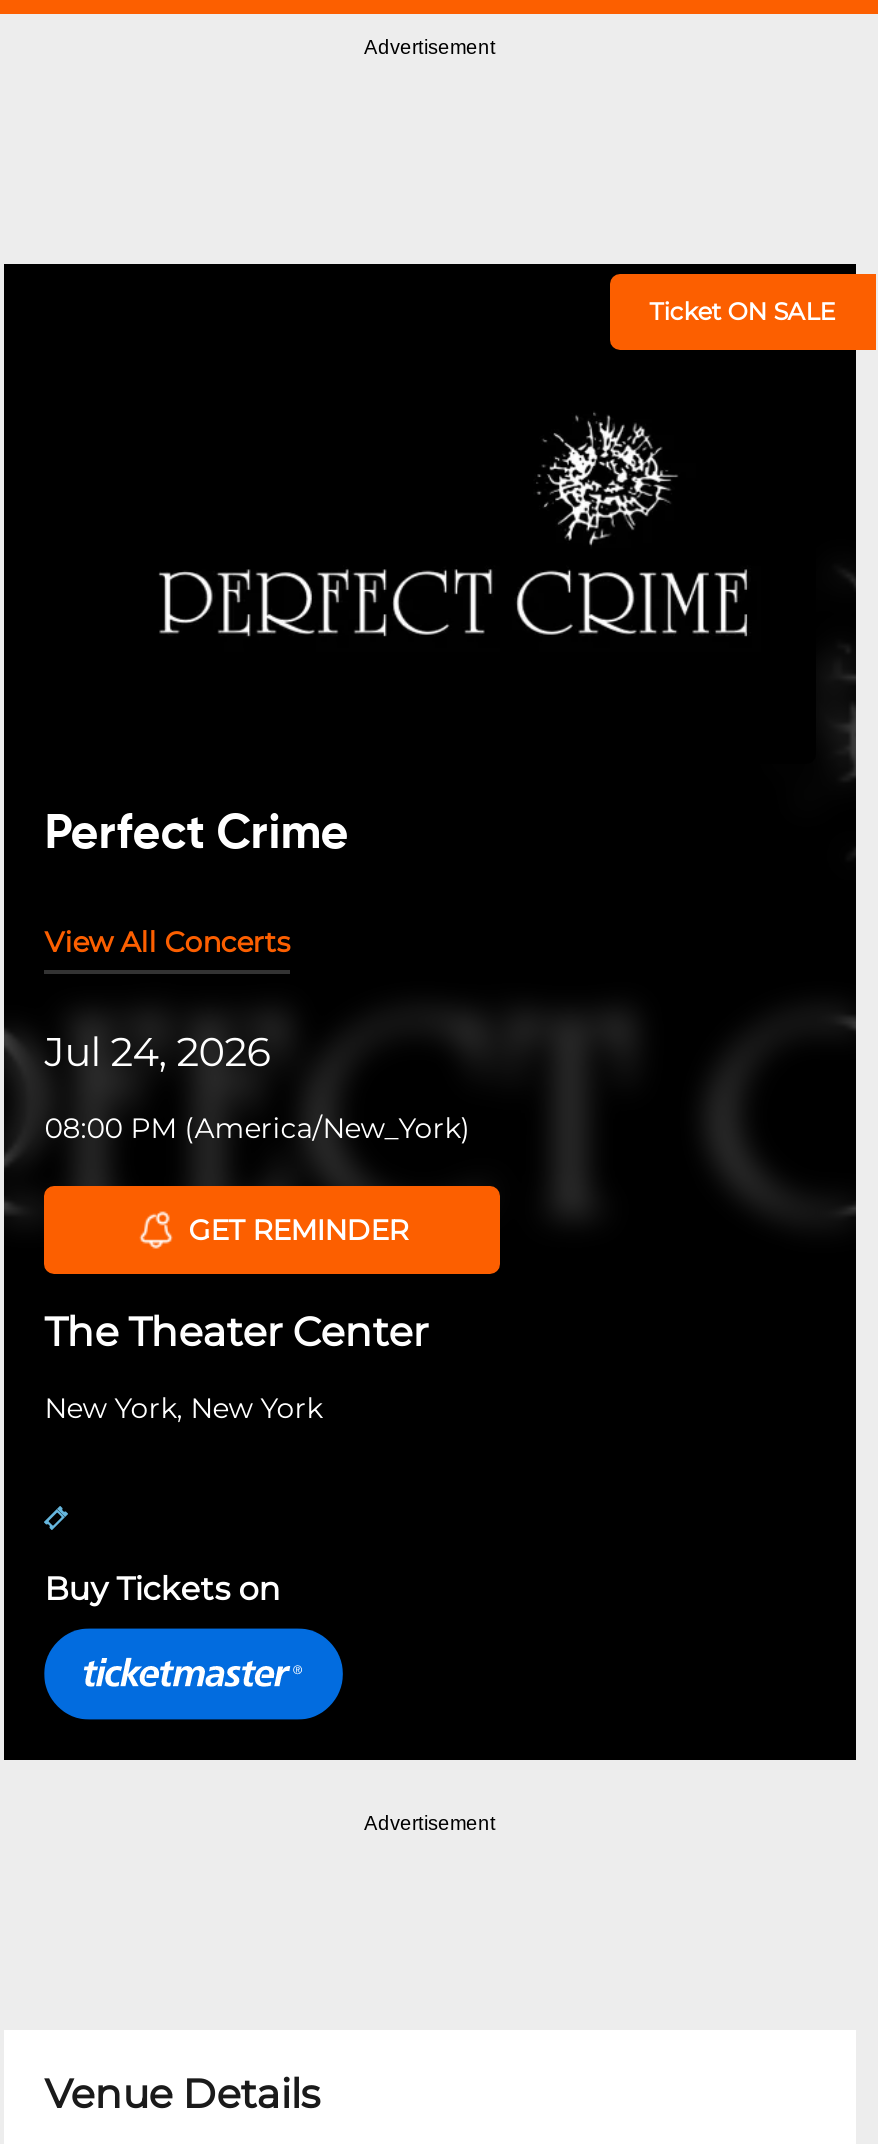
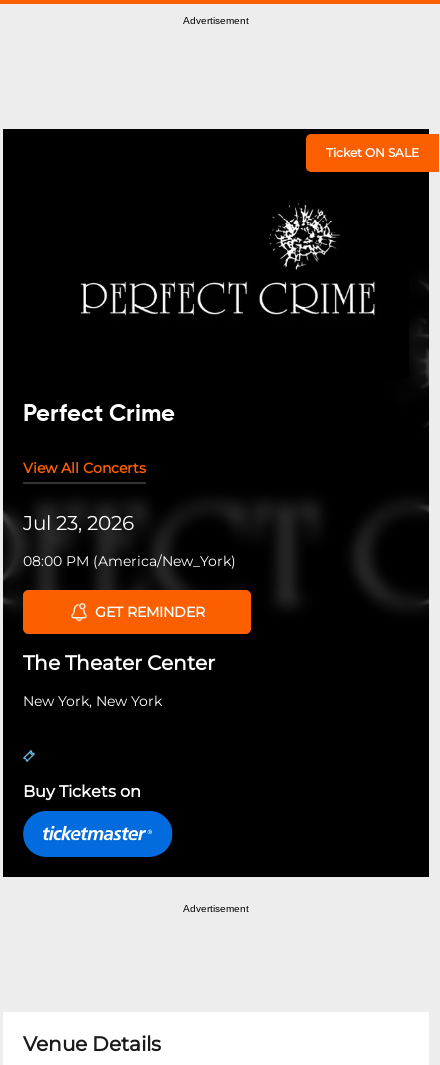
[44,1028,270,1076] Jul 24, 2026 -> [23,511,134,535] Jul 23, 2026

